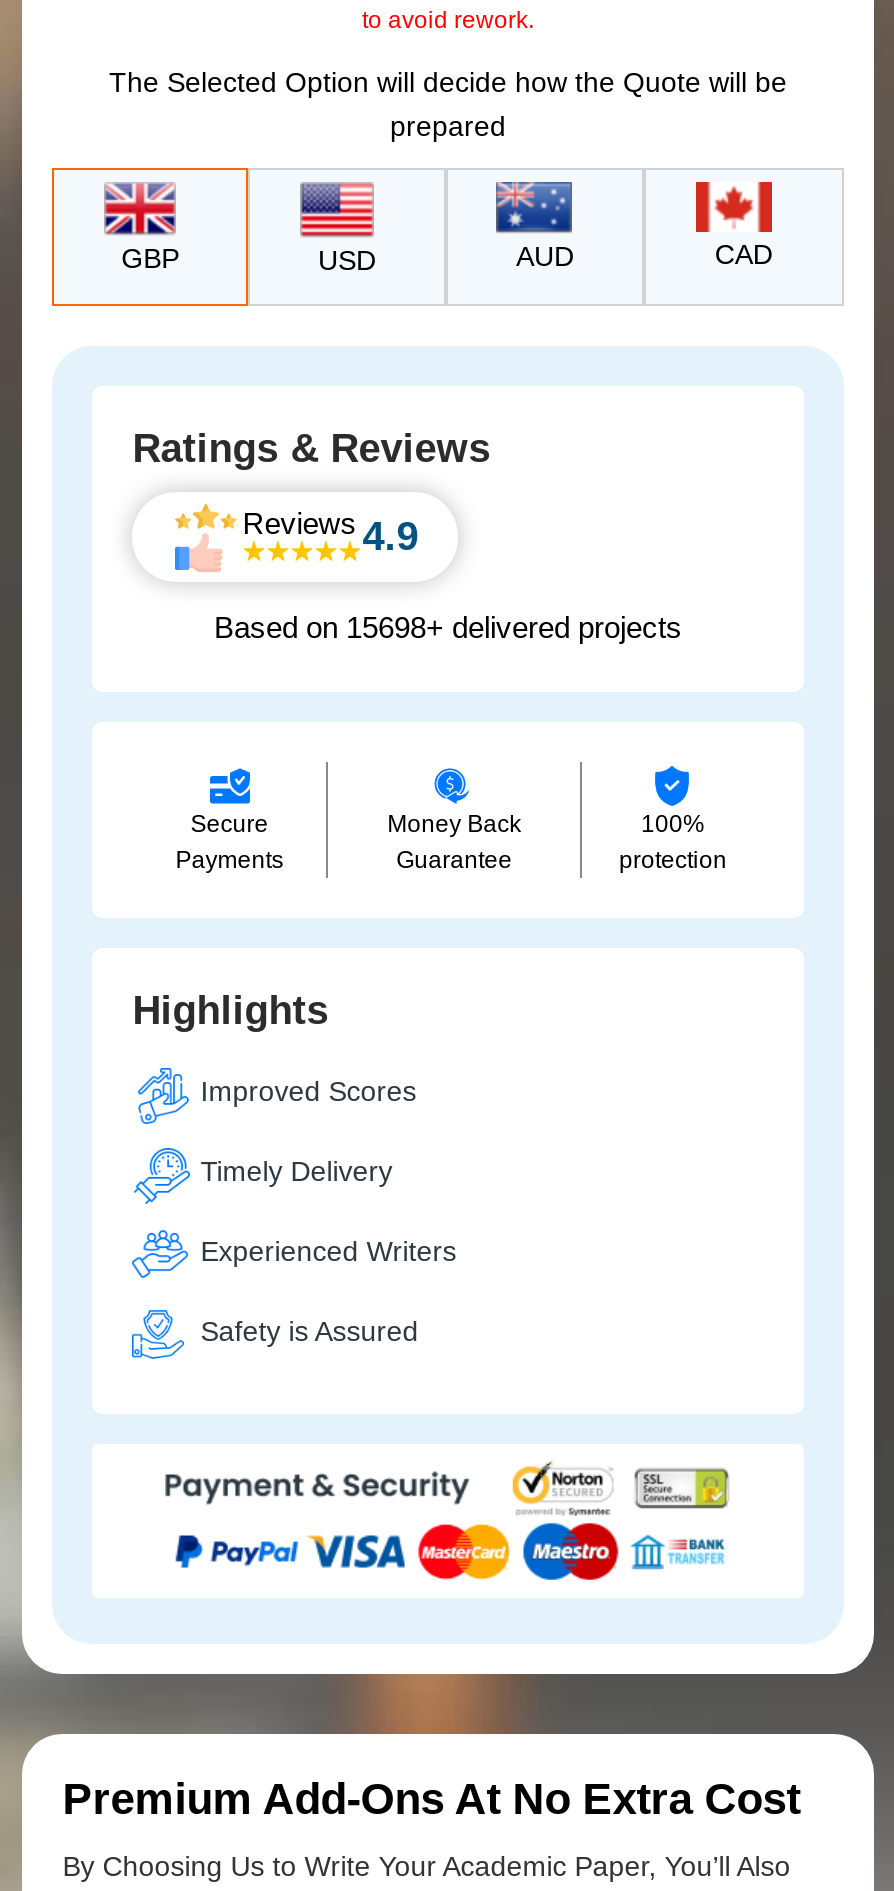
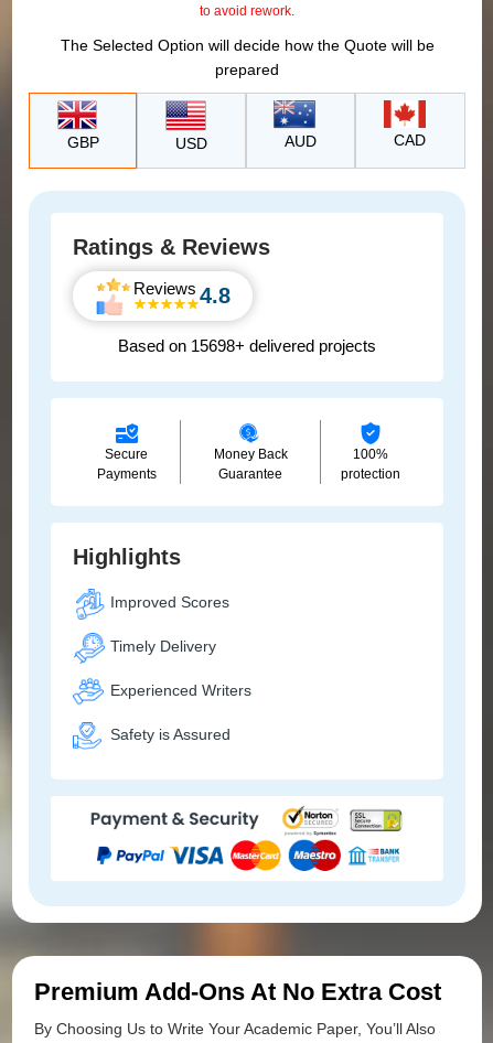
[242,506,418,559] Reviews 4.9 -> [134,279,231,308] Reviews 4.8

